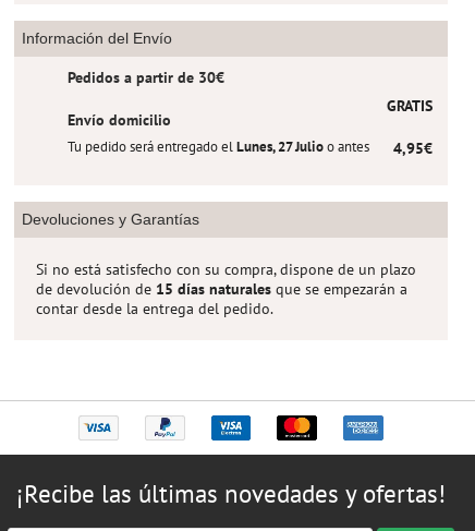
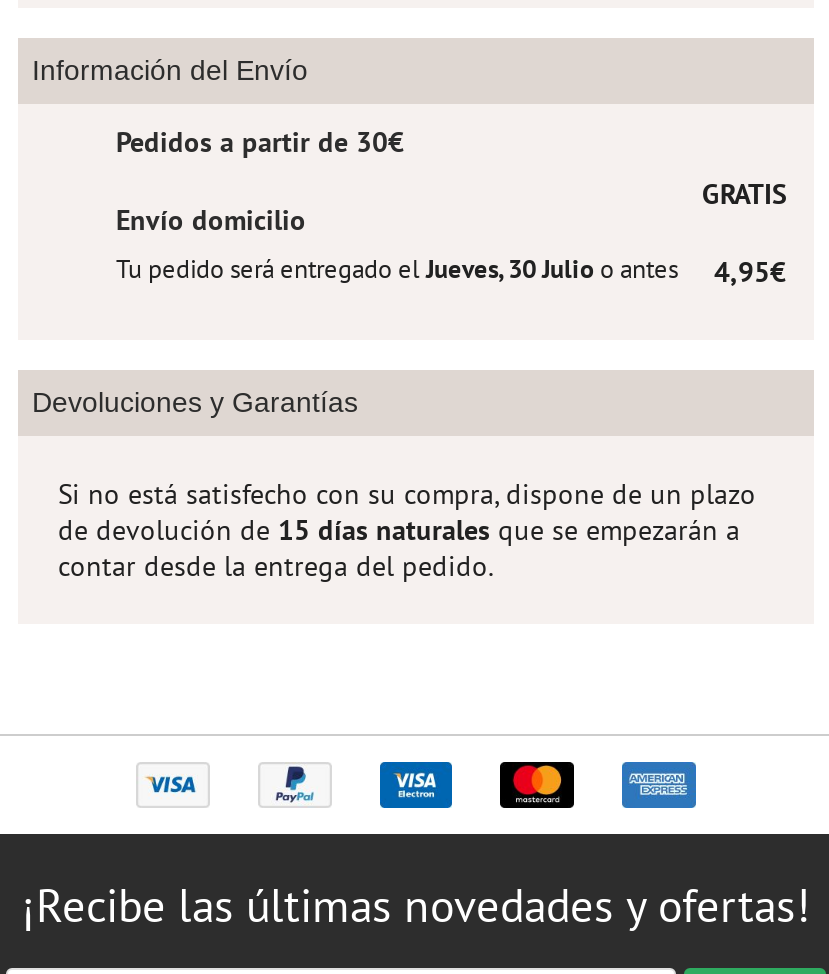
[68,137,369,156] Tu pedido será entregado el Lunes, 27 Julio o antes -> [116,252,678,286] Tu pedido será entregado el Jueves, 30 Julio o antes

